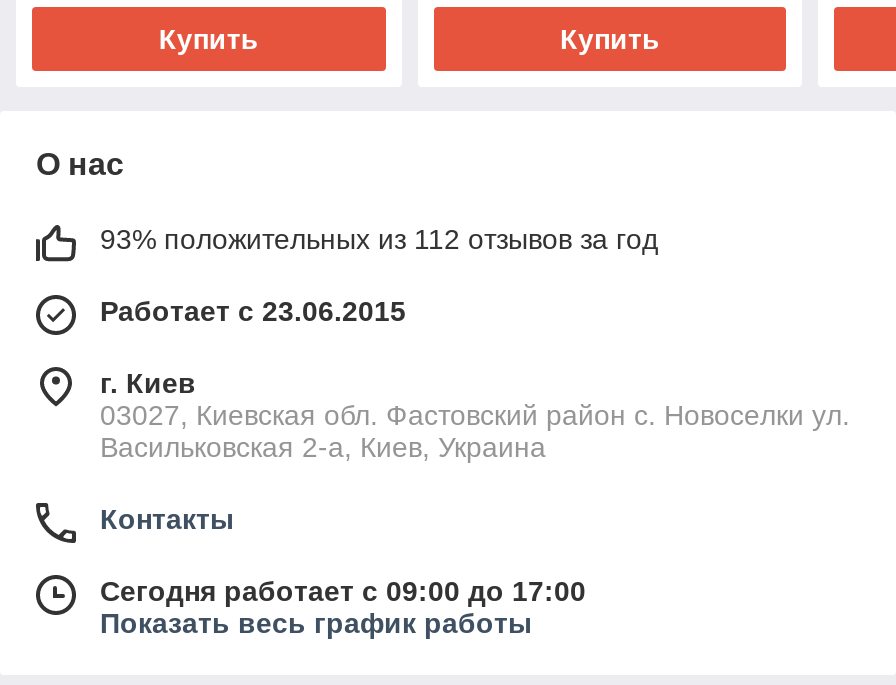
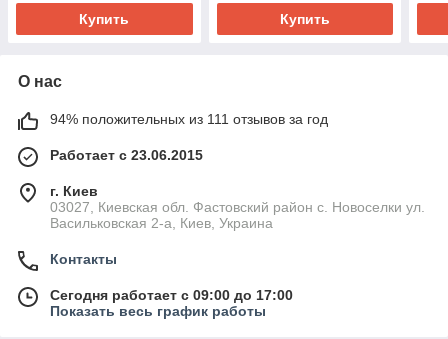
[100,223,658,255] 93% положительных из 112 отзывов за год -> [50,111,328,127] 94% положительных из 111 отзывов за год

